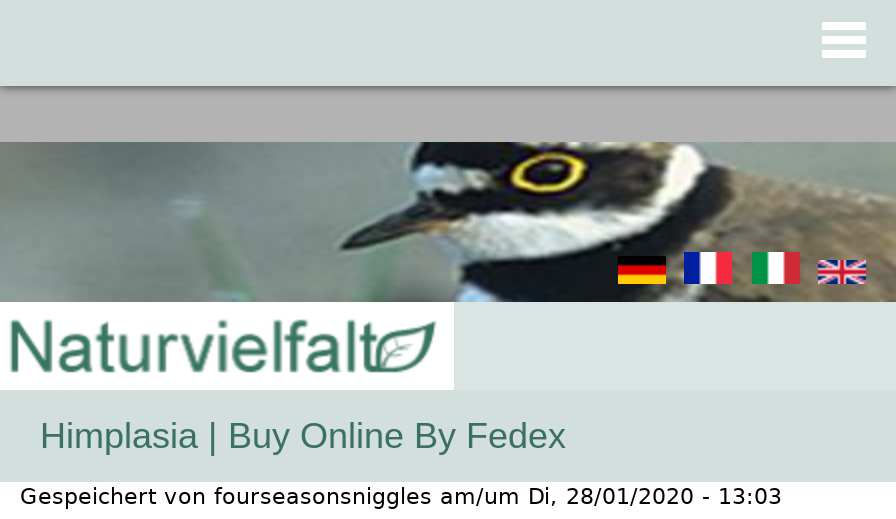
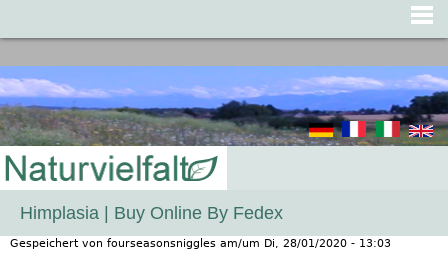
[6,140,890,302] [image] -> [3,65,445,147] [image]

